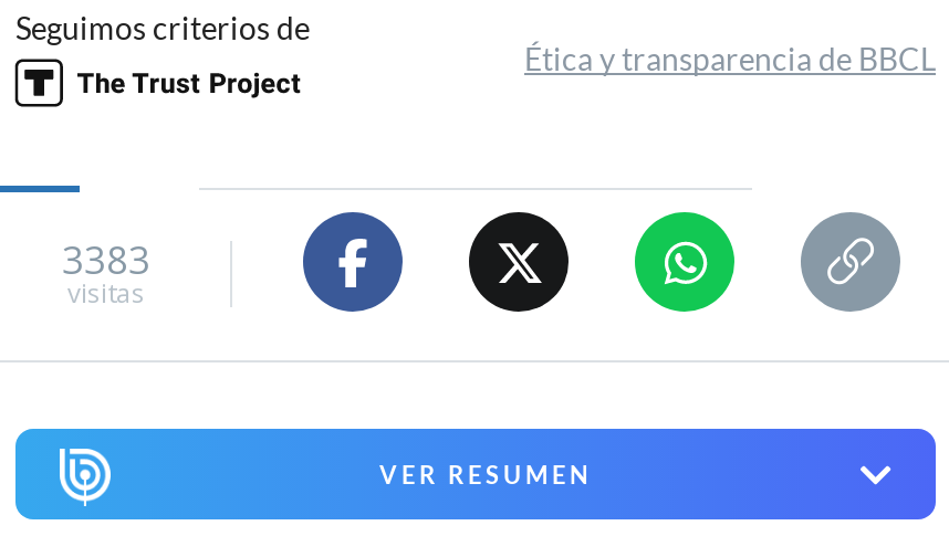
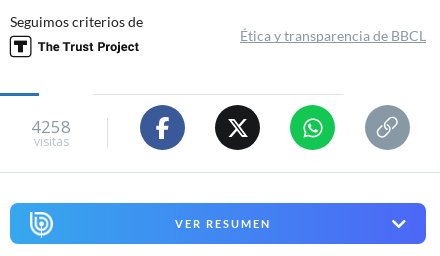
[62,234,150,285] 3383 -> [31,115,71,138] 4258

